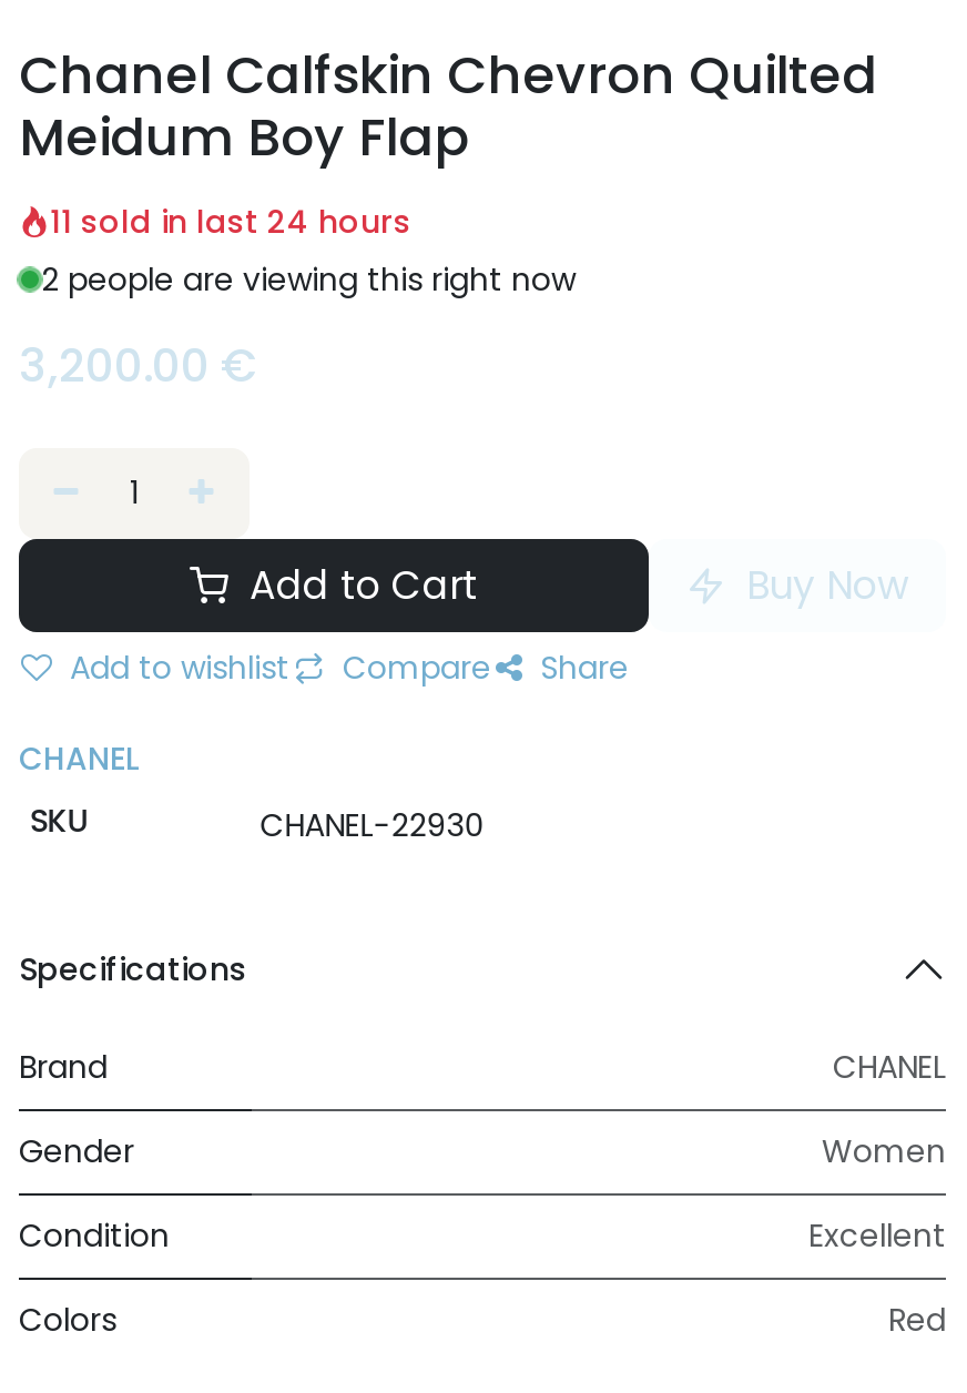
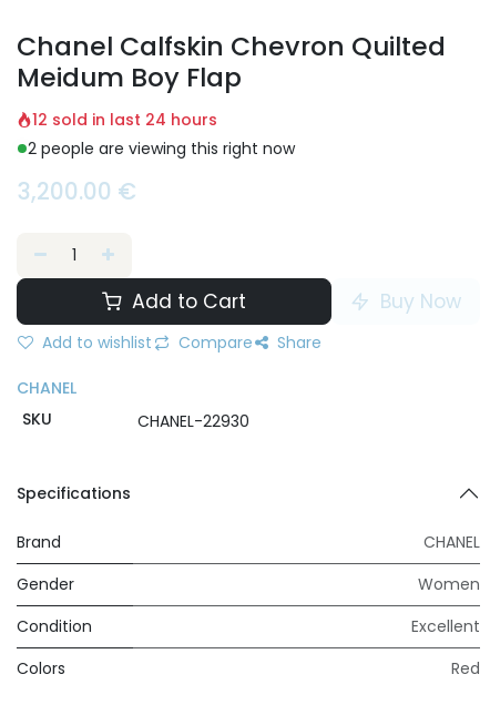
[50,199,411,243] 11 sold in last 24 hours -> [32,108,217,130] 12 sold in last 24 hours

